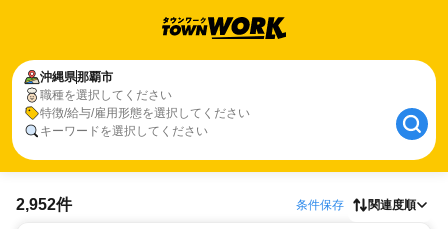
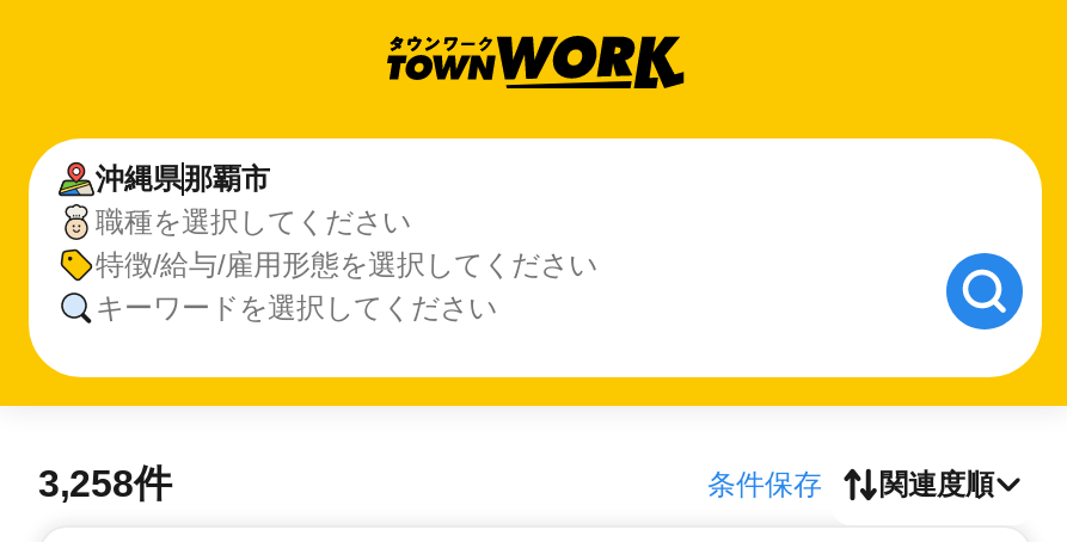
[16,196,72,213] 2,952件 -> [38,463,172,504] 3,258件

